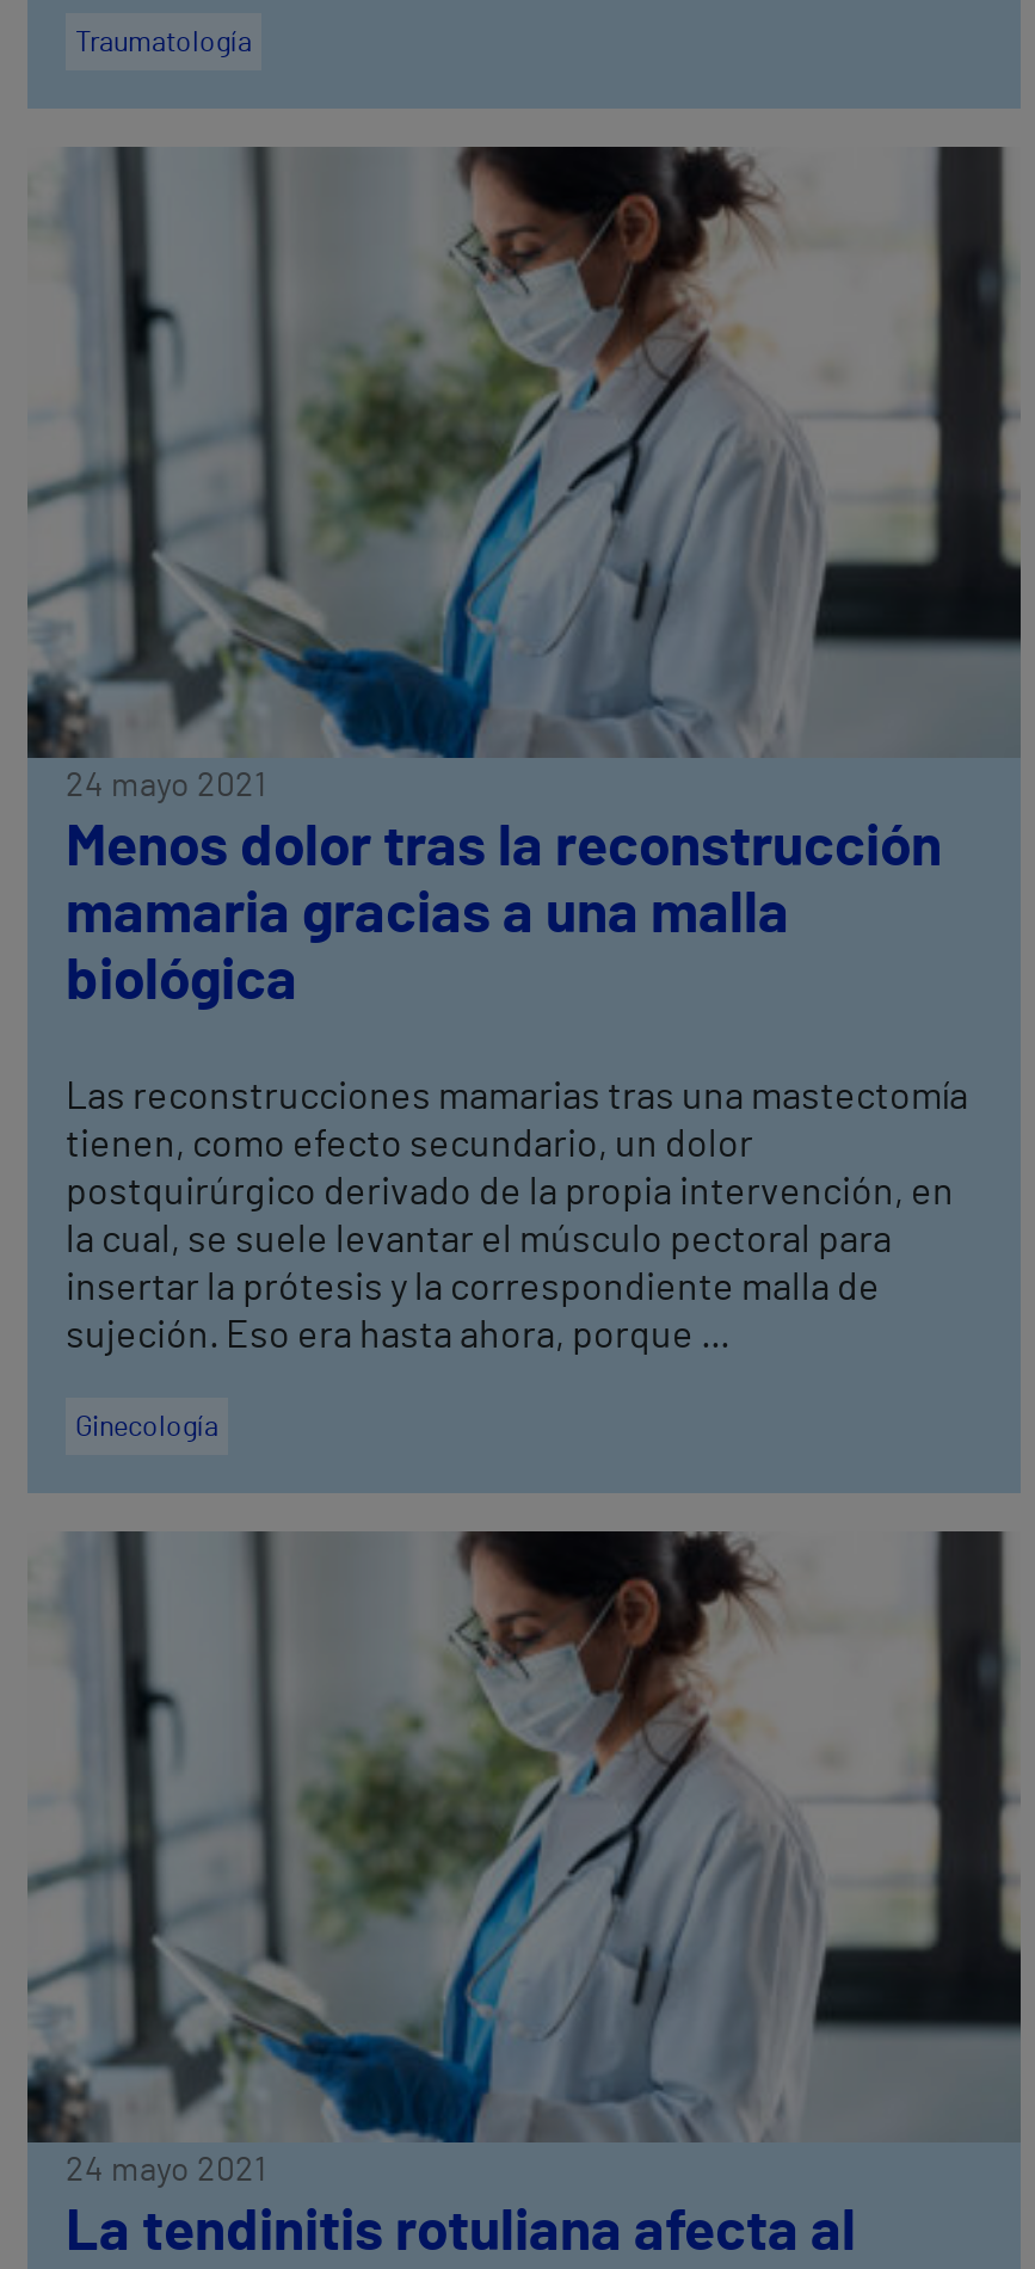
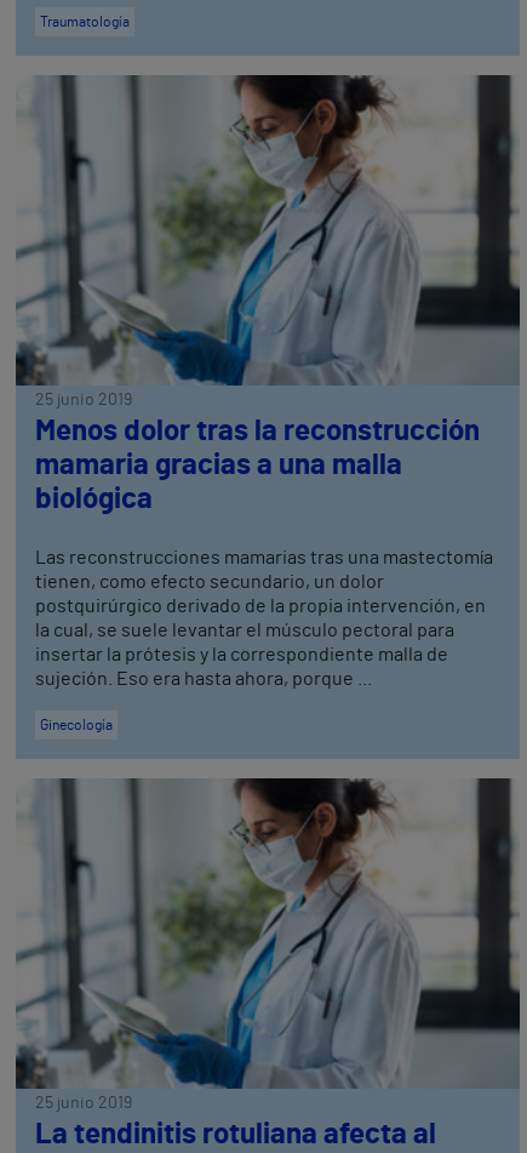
[66,770,266,803] 24 mayo 2021 -> [35,392,132,409] 25 junio 2019
[66,2154,266,2188] 24 mayo 2021 -> [35,1095,132,1112] 25 junio 2019

